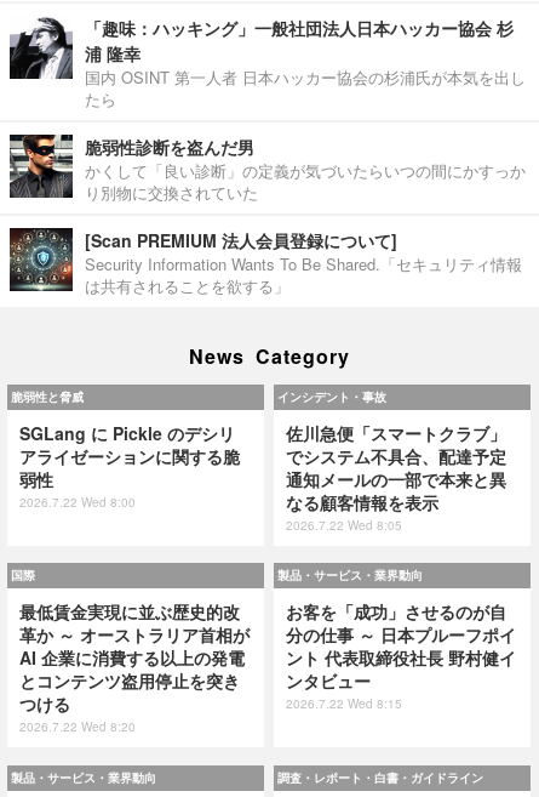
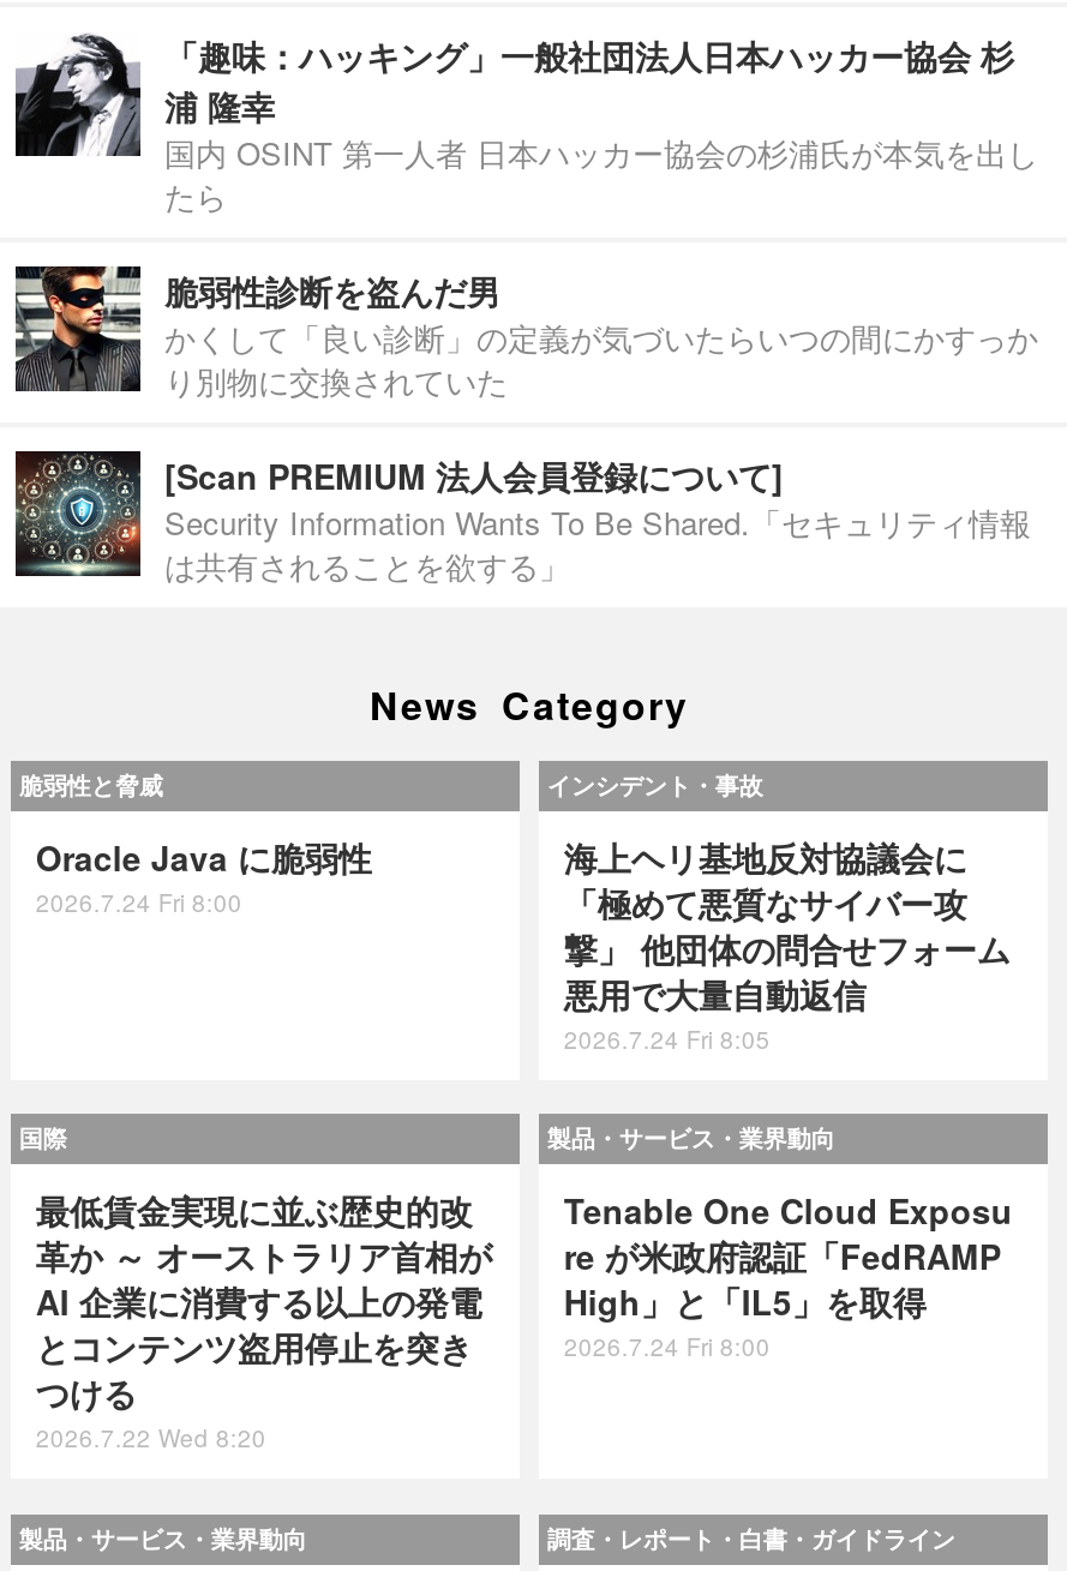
[20,421,240,510] SGLang に Pickle のデシリ | アライゼーションに関する脆 | 弱性 | 2026.7.22 Wed 8:00 -> [36,832,372,919] Oracle Java に脆弱性 | 2026.7.24 Fri 8:00
[286,421,507,534] 佐川急便「スマートクラブ」 | でシステム不具合、配達予定 | 通知メールの一部で本来と異 | なる顧客情報を表示 | 2026.7.22 Wed 8:05 -> [564,832,1010,1056] 海上ヘリ基地反対協議会に | 「極めて悪質なサイバー攻 | 撃」 他団体の問合せフォーム | 悪用で大量自動返信 | 2026.7.24 Fri 8:05
[286,600,516,712] お客を「成功」させるのが自 | 分の仕事 ～ 日本プルーフポイ | ント 代表取締役社長 野村健イ | ンタビュー | 2026.7.22 Wed 8:15 -> [564,1186,1013,1364] Tenable One Cloud Exposu | re が米政府認証「FedRAMP | High」と「IL5」を取得 | 2026.7.24 Fri 8:00

